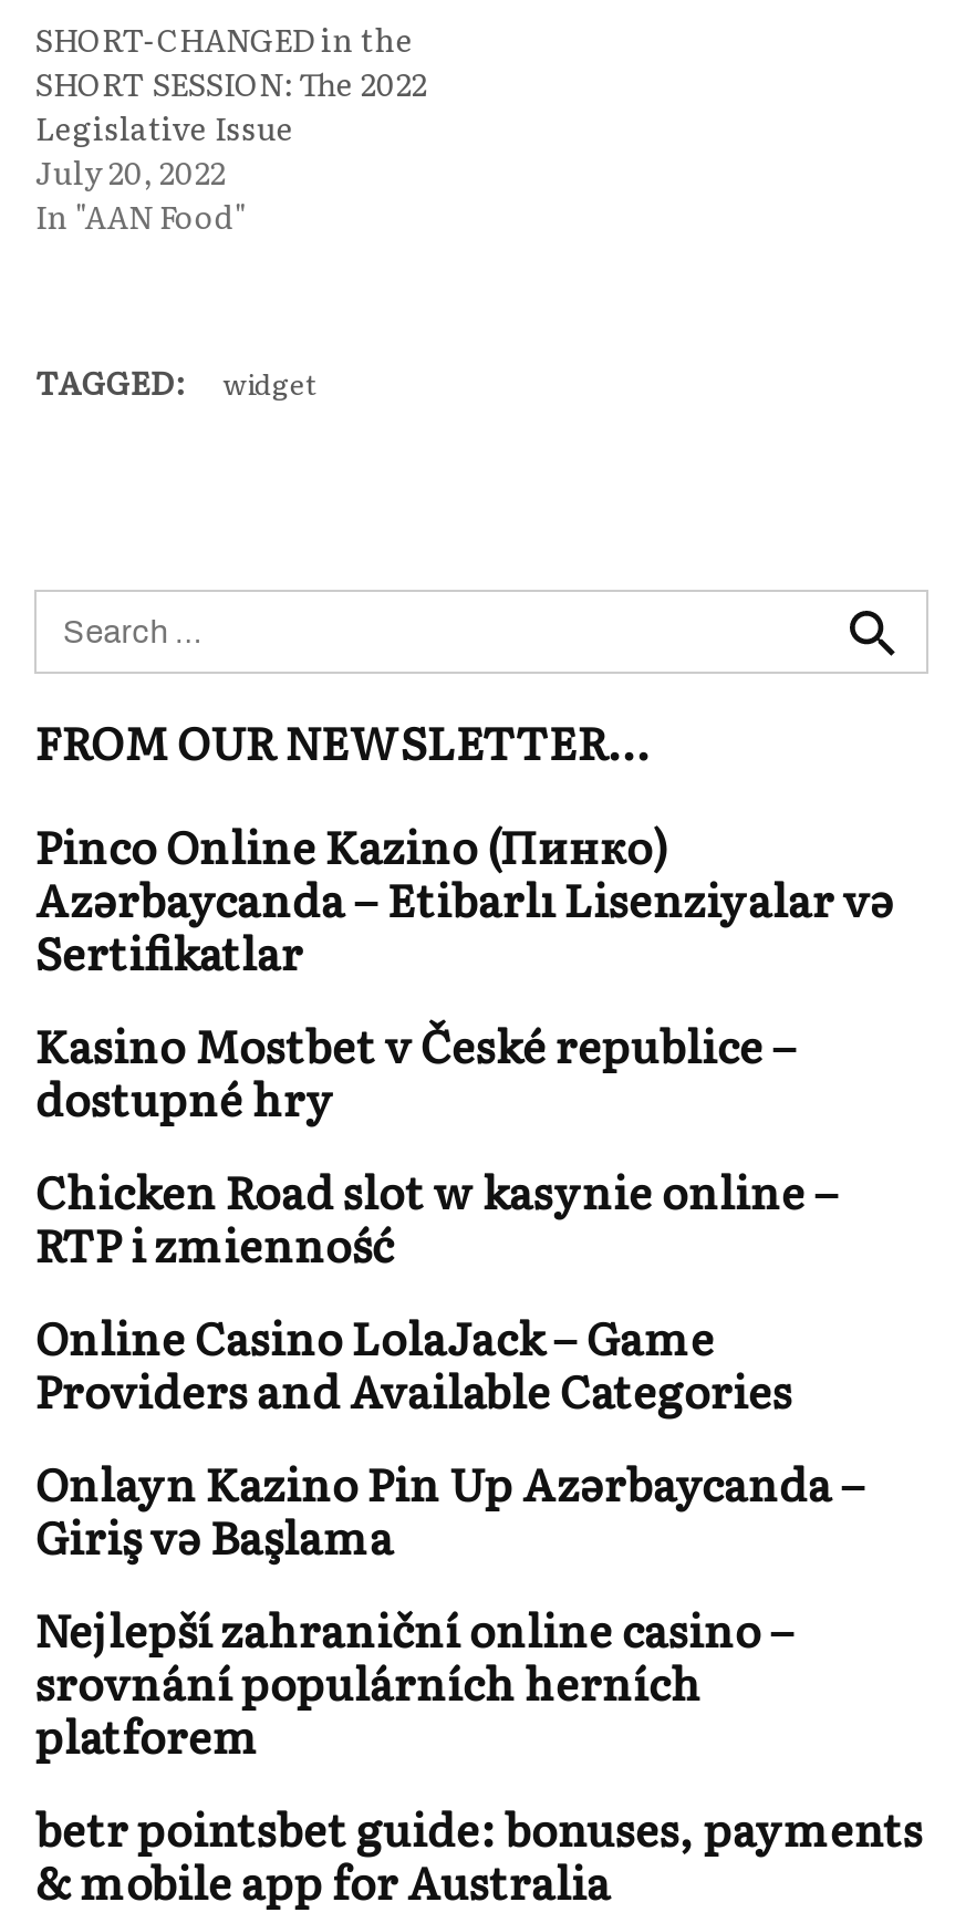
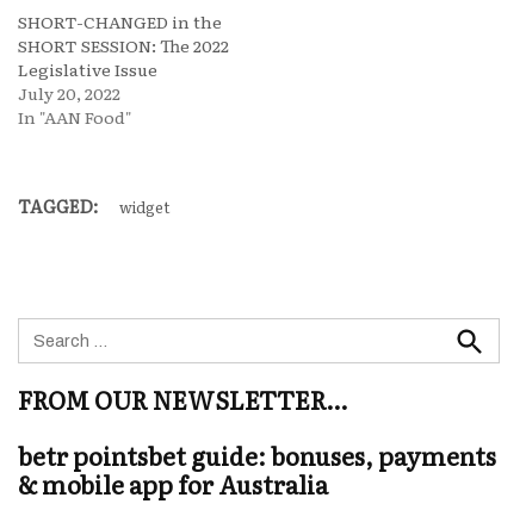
[35,810,894,1766] Pinco Online Kazino (Пинко) | Azərbaycanda – Etibarlı Lisenziyalar və | Sertifikatlar | Kasino Mostbet v České republice – | dostupné hry | Chicken Road slot w kasynie online – | RTP i zmienność | Online Casino LolaJack – Game | Providers and Available Categories | Onlayn Kazino Pin Up Azərbaycanda – | Giriş və Başlama | Nejlepší zahraniční online casino – | srovnání populárních herních | platforem -> none

